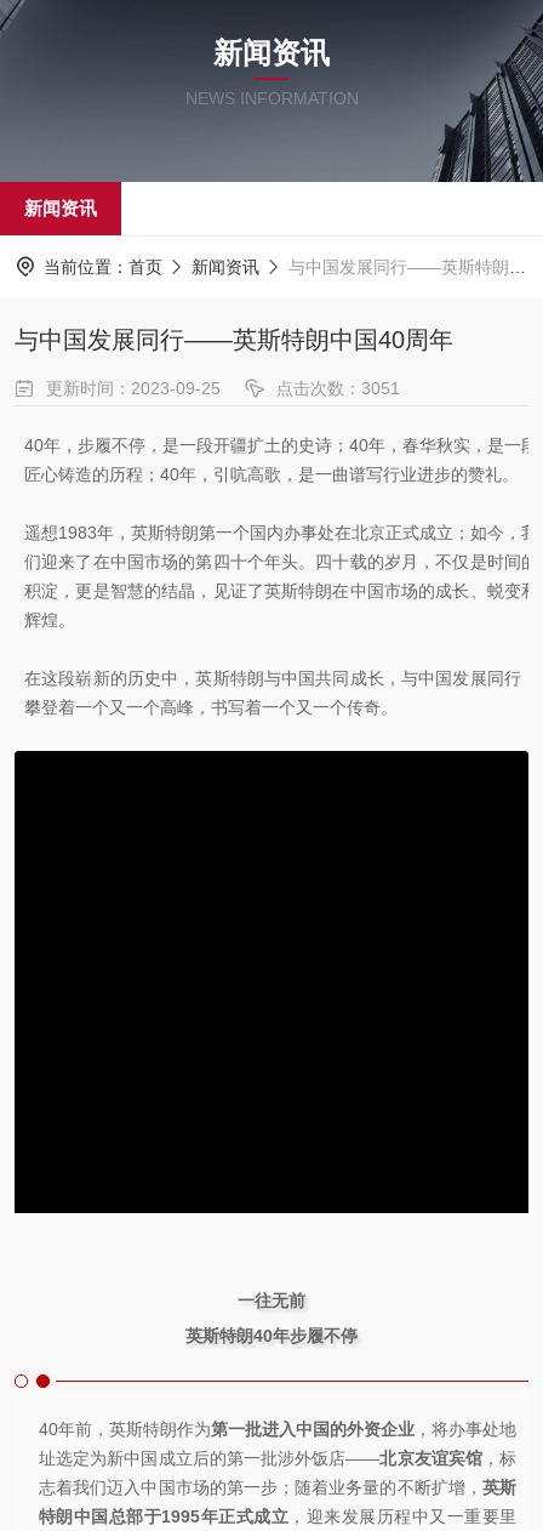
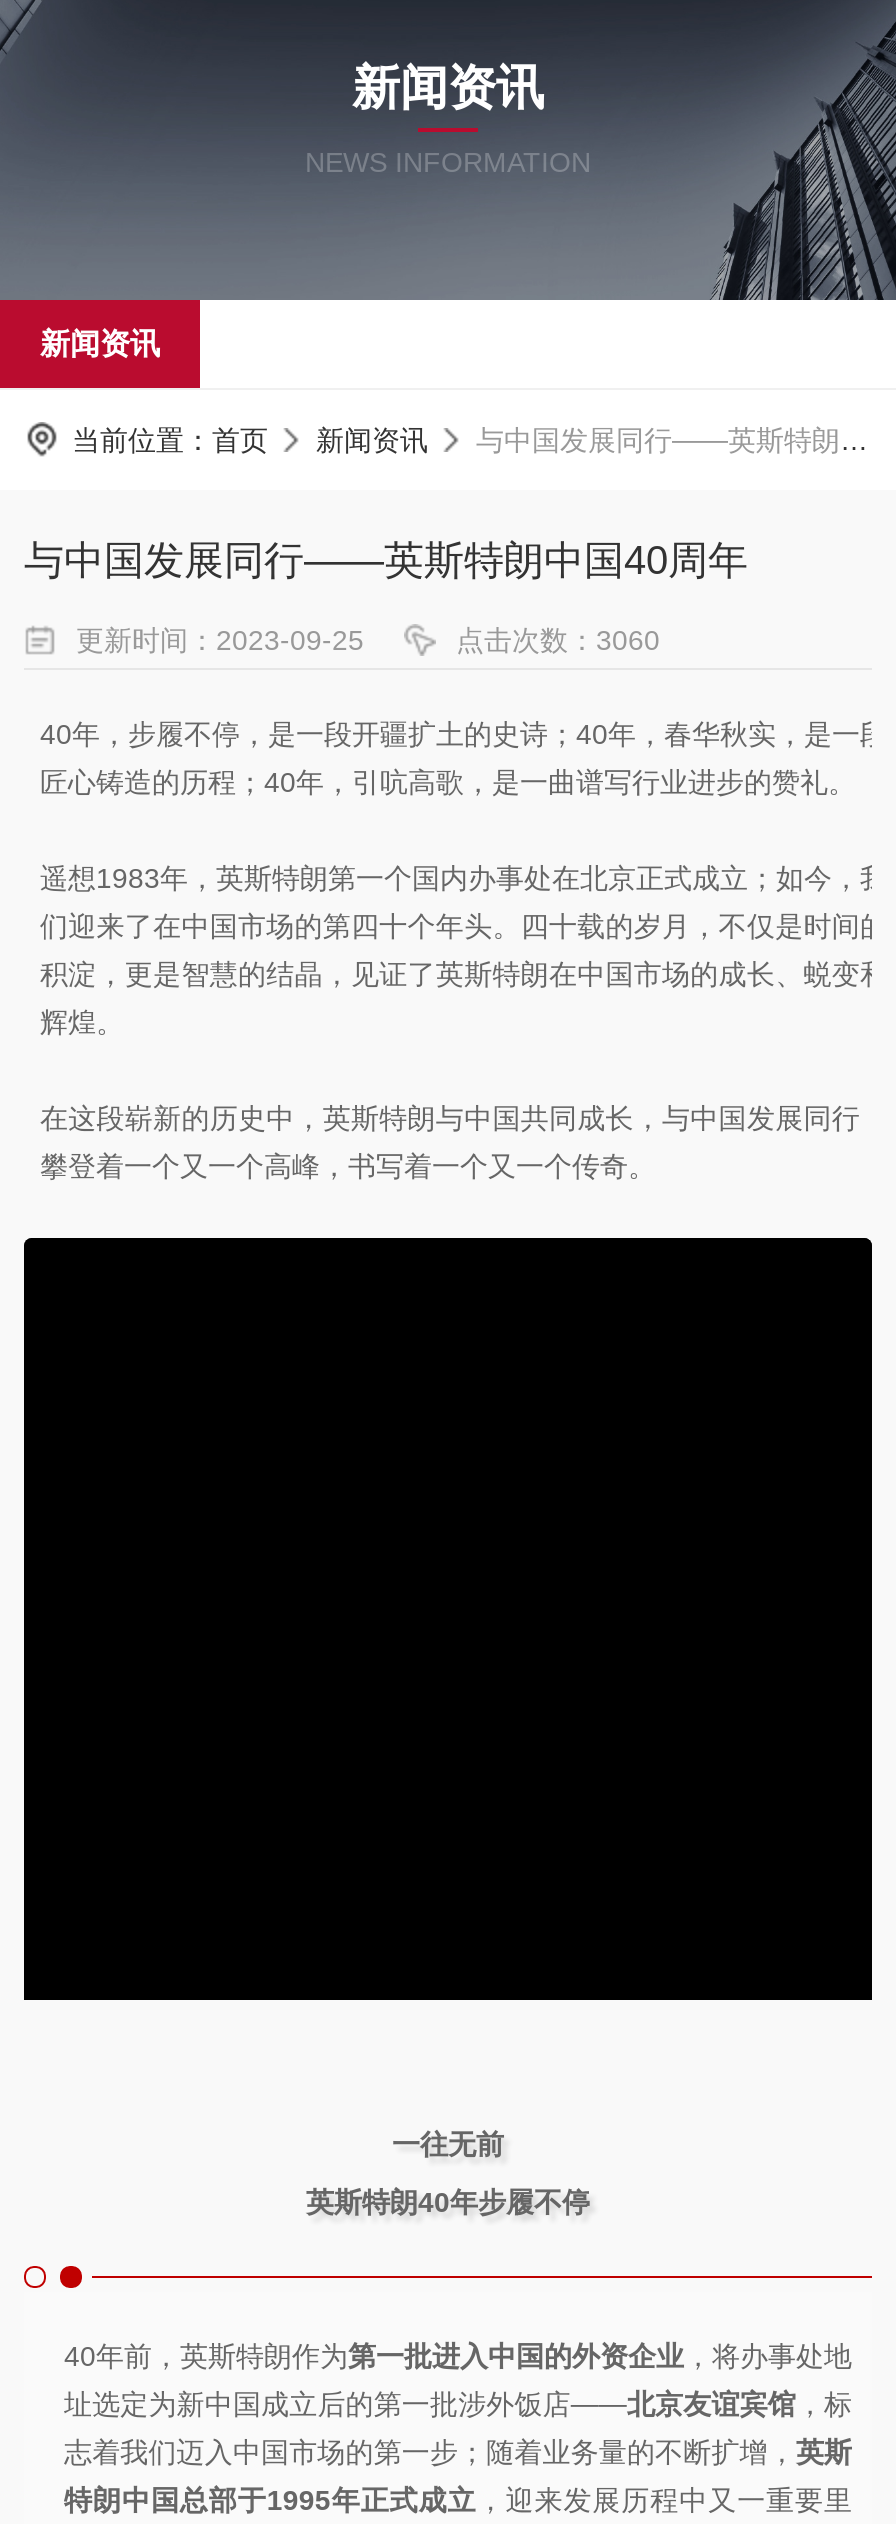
[276,379,400,398] 点击次数：3051 -> [456,624,660,656] 点击次数：3060

